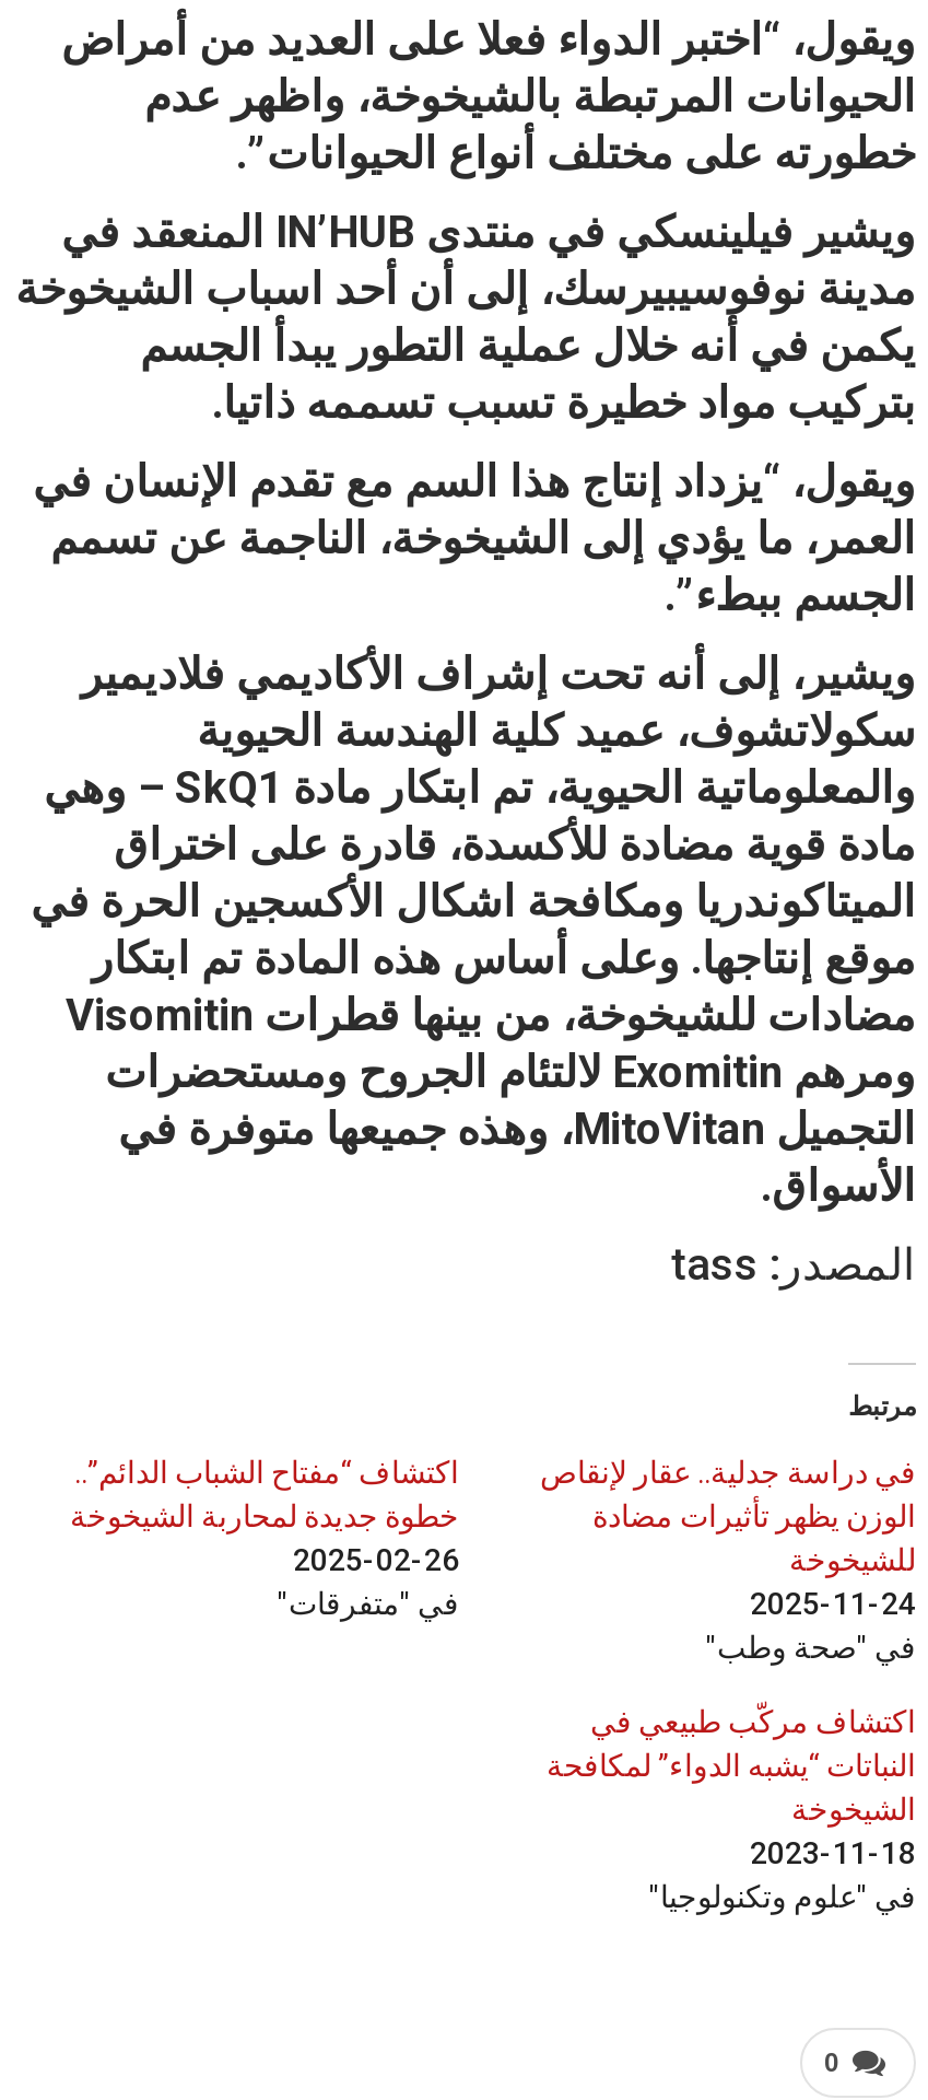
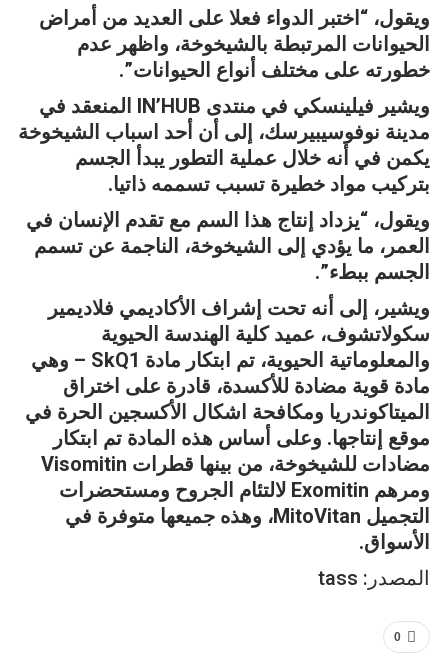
[540,1391,916,1665] مرتبط | في دراسة جدلية.. عقار لإنقاص | الوزن يظهر تأثيرات مضادة | للشيخوخة | 2025-11-24 | في "صحة وطب" -> none
[70,1455,916,1914] اكتشاف “مفتاح الشباب الدائم”.. | خطوة جديدة لمحاربة الشيخوخة | 2025-02-26 | في "متفرقات" | اكتشاف مركّب طبيعي في | النباتات “يشبه الدواء” لمكافحة | الشيخوخة | 2023-11-18 | في "علوم وتكنولوجيا" -> none

